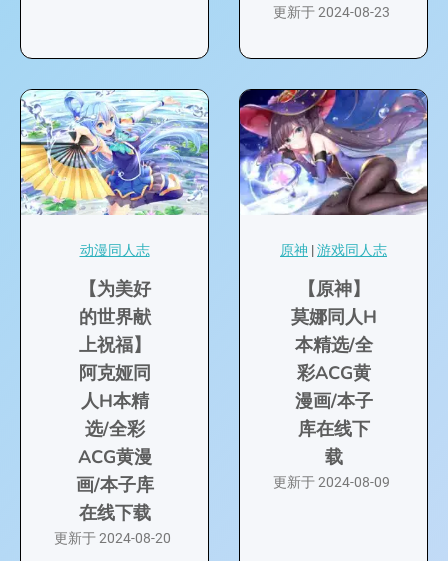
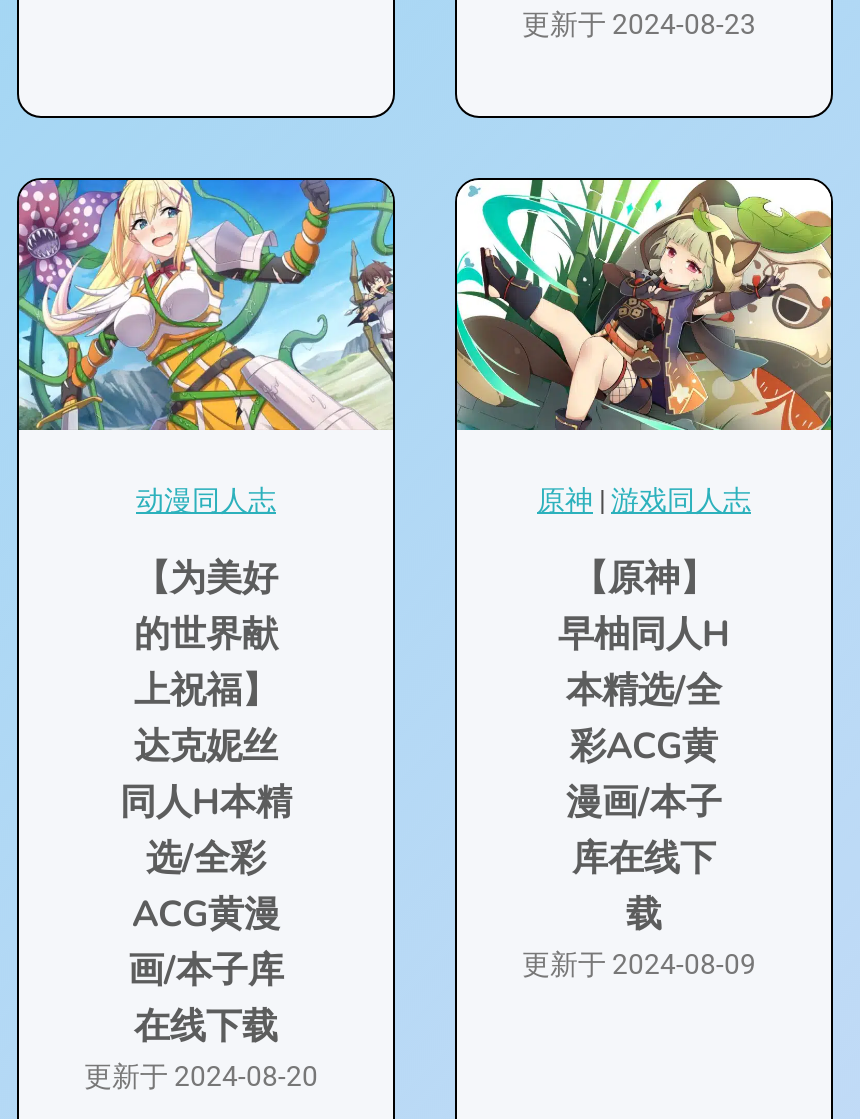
[20,89,209,216] [image] -> [17,178,395,432] [image]
[239,89,428,216] [image] -> [455,178,833,432] [image]
[290,305,376,329] 莫娜同人H -> [558,609,730,657] 早柚同人H
[78,361,150,413] 阿克娅同 | 人H本精 -> [120,721,292,825] 达克妮丝 | 同人H本精

